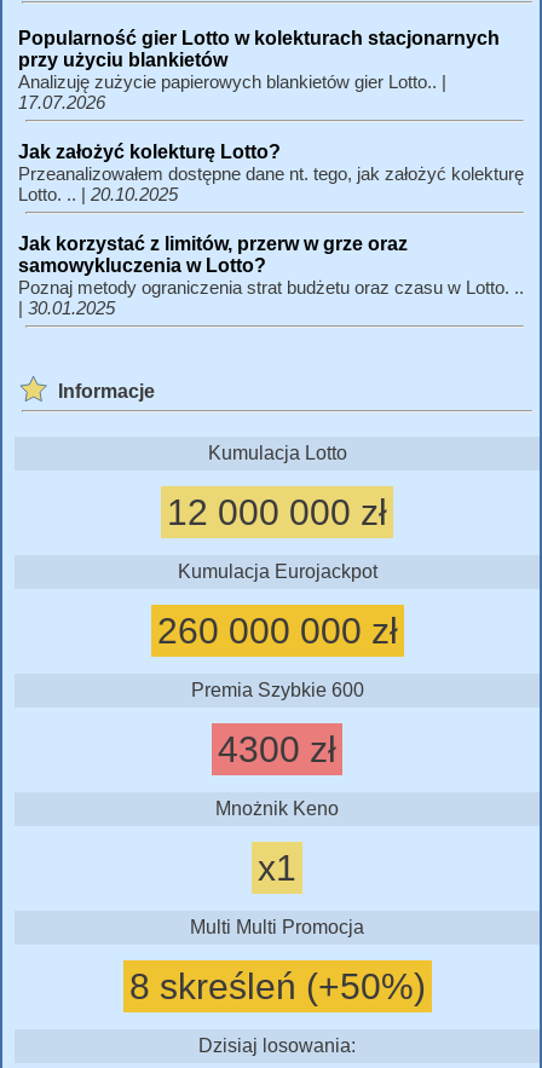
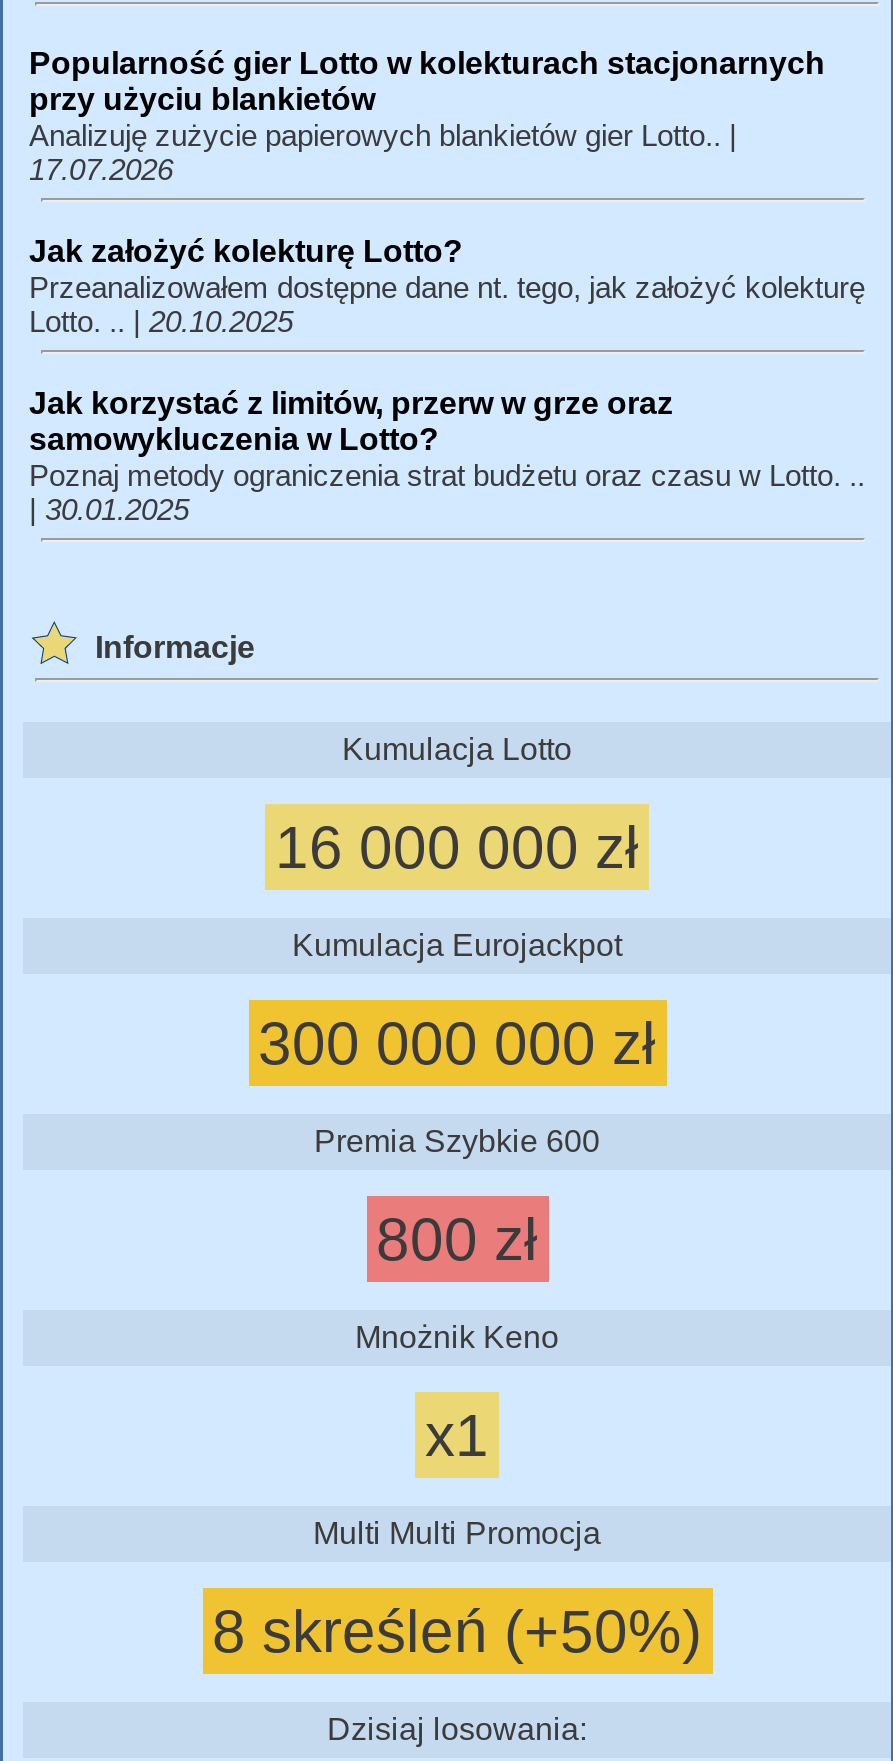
[167,492,387,532] 12 000 000 zł -> [275,814,639,880] 16 000 000 zł
[157,611,397,651] 260 000 000 zł -> [258,1010,656,1076] 300 000 000 zł
[218,729,336,769] 4300 zł -> [376,1206,538,1272] 800 zł

